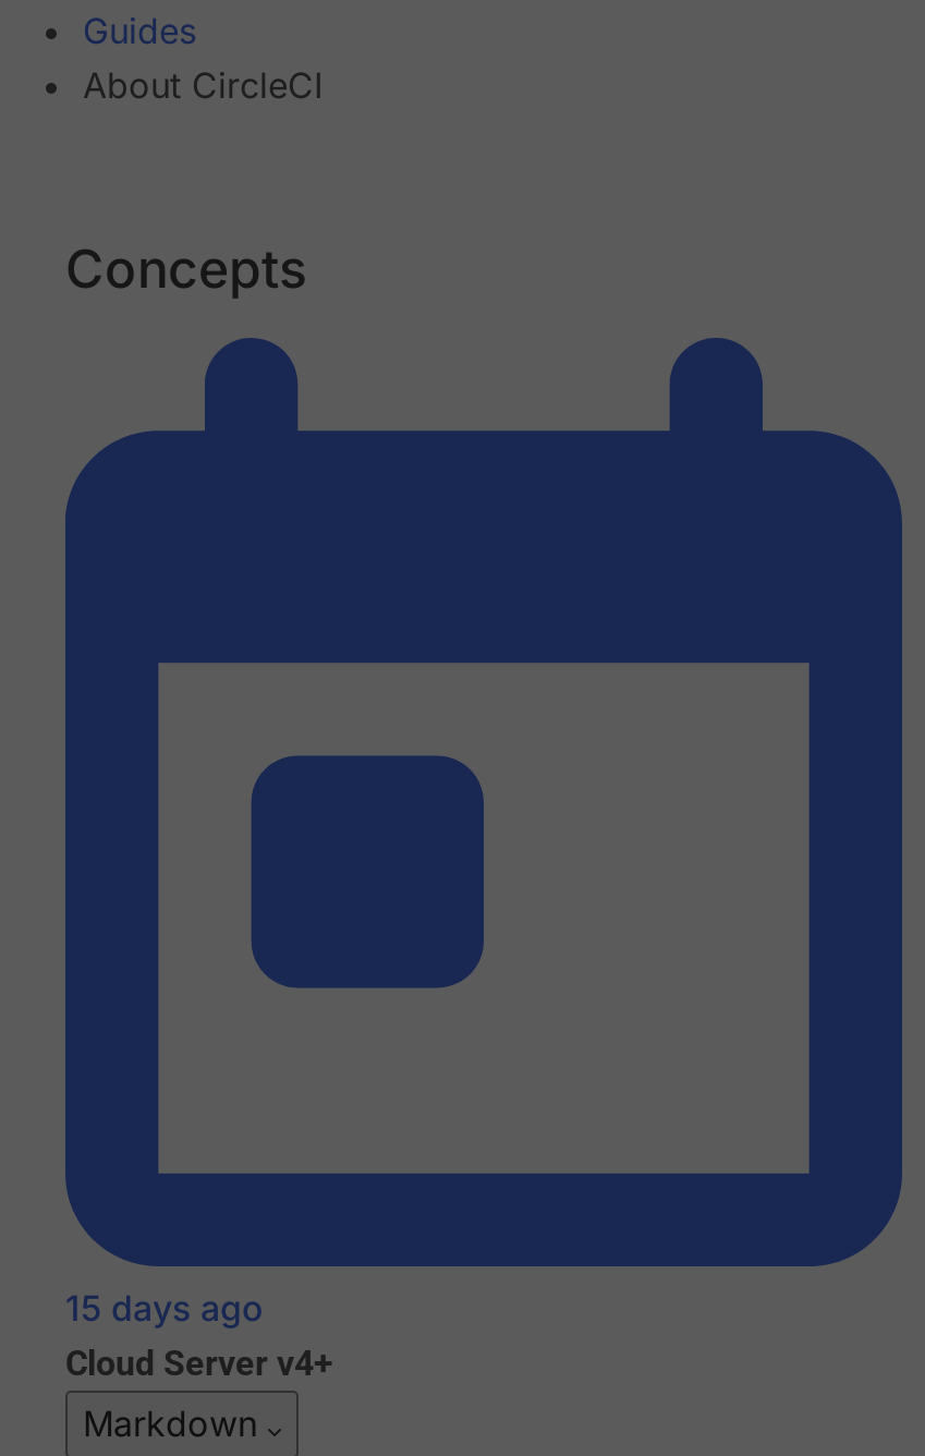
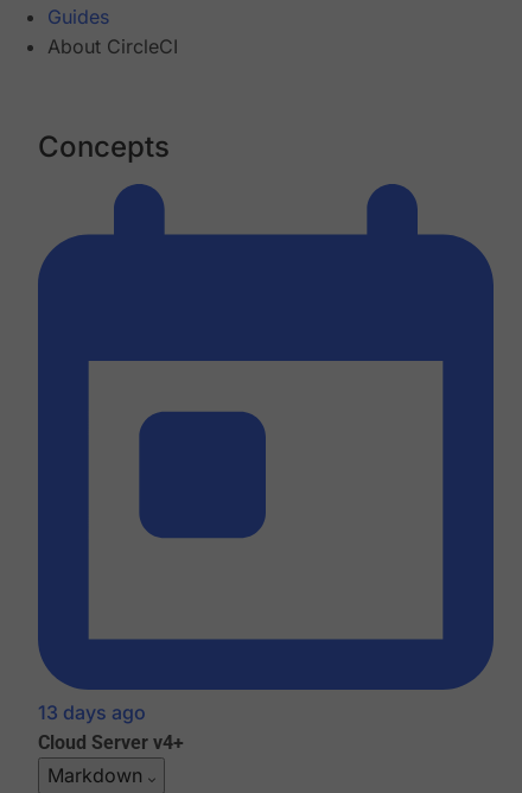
[65,1287,264,1331] 15 days ago -> [38,701,146,725] 13 days ago

